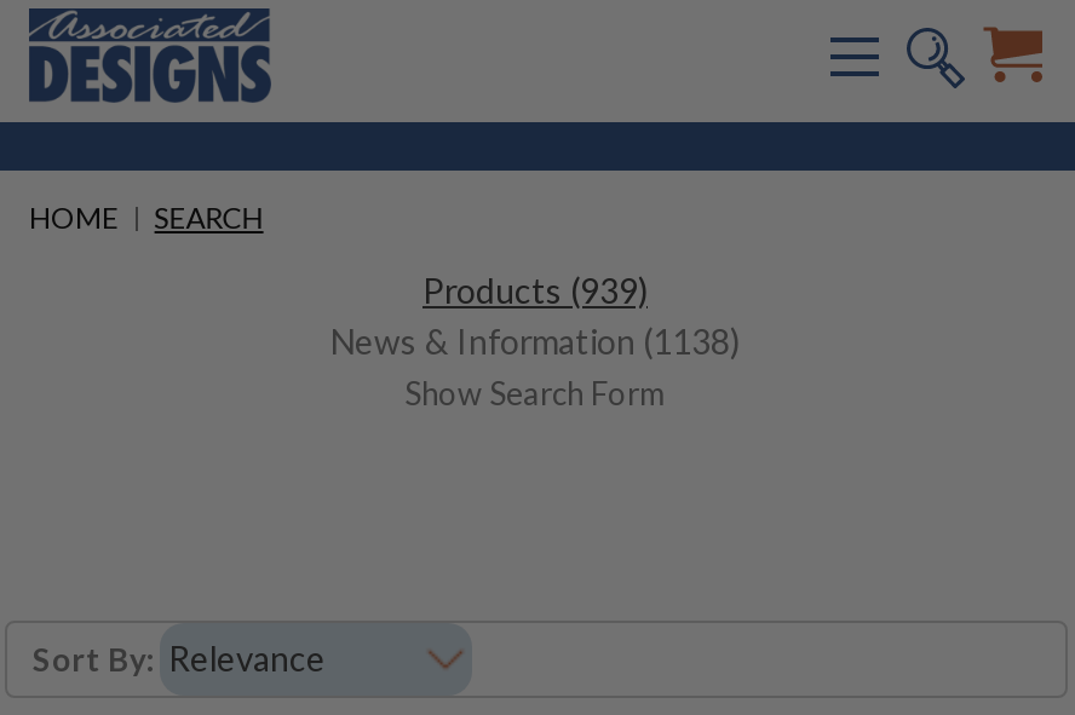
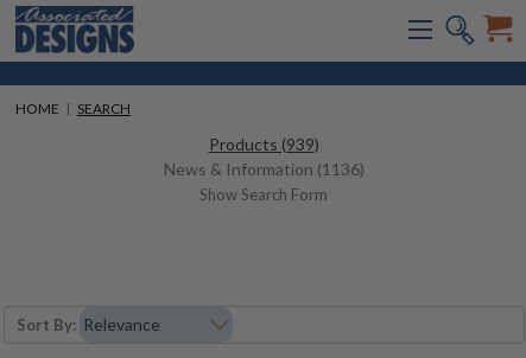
[330,322,740,363] News & Information (1138) -> [163,159,364,179] News & Information (1136)

